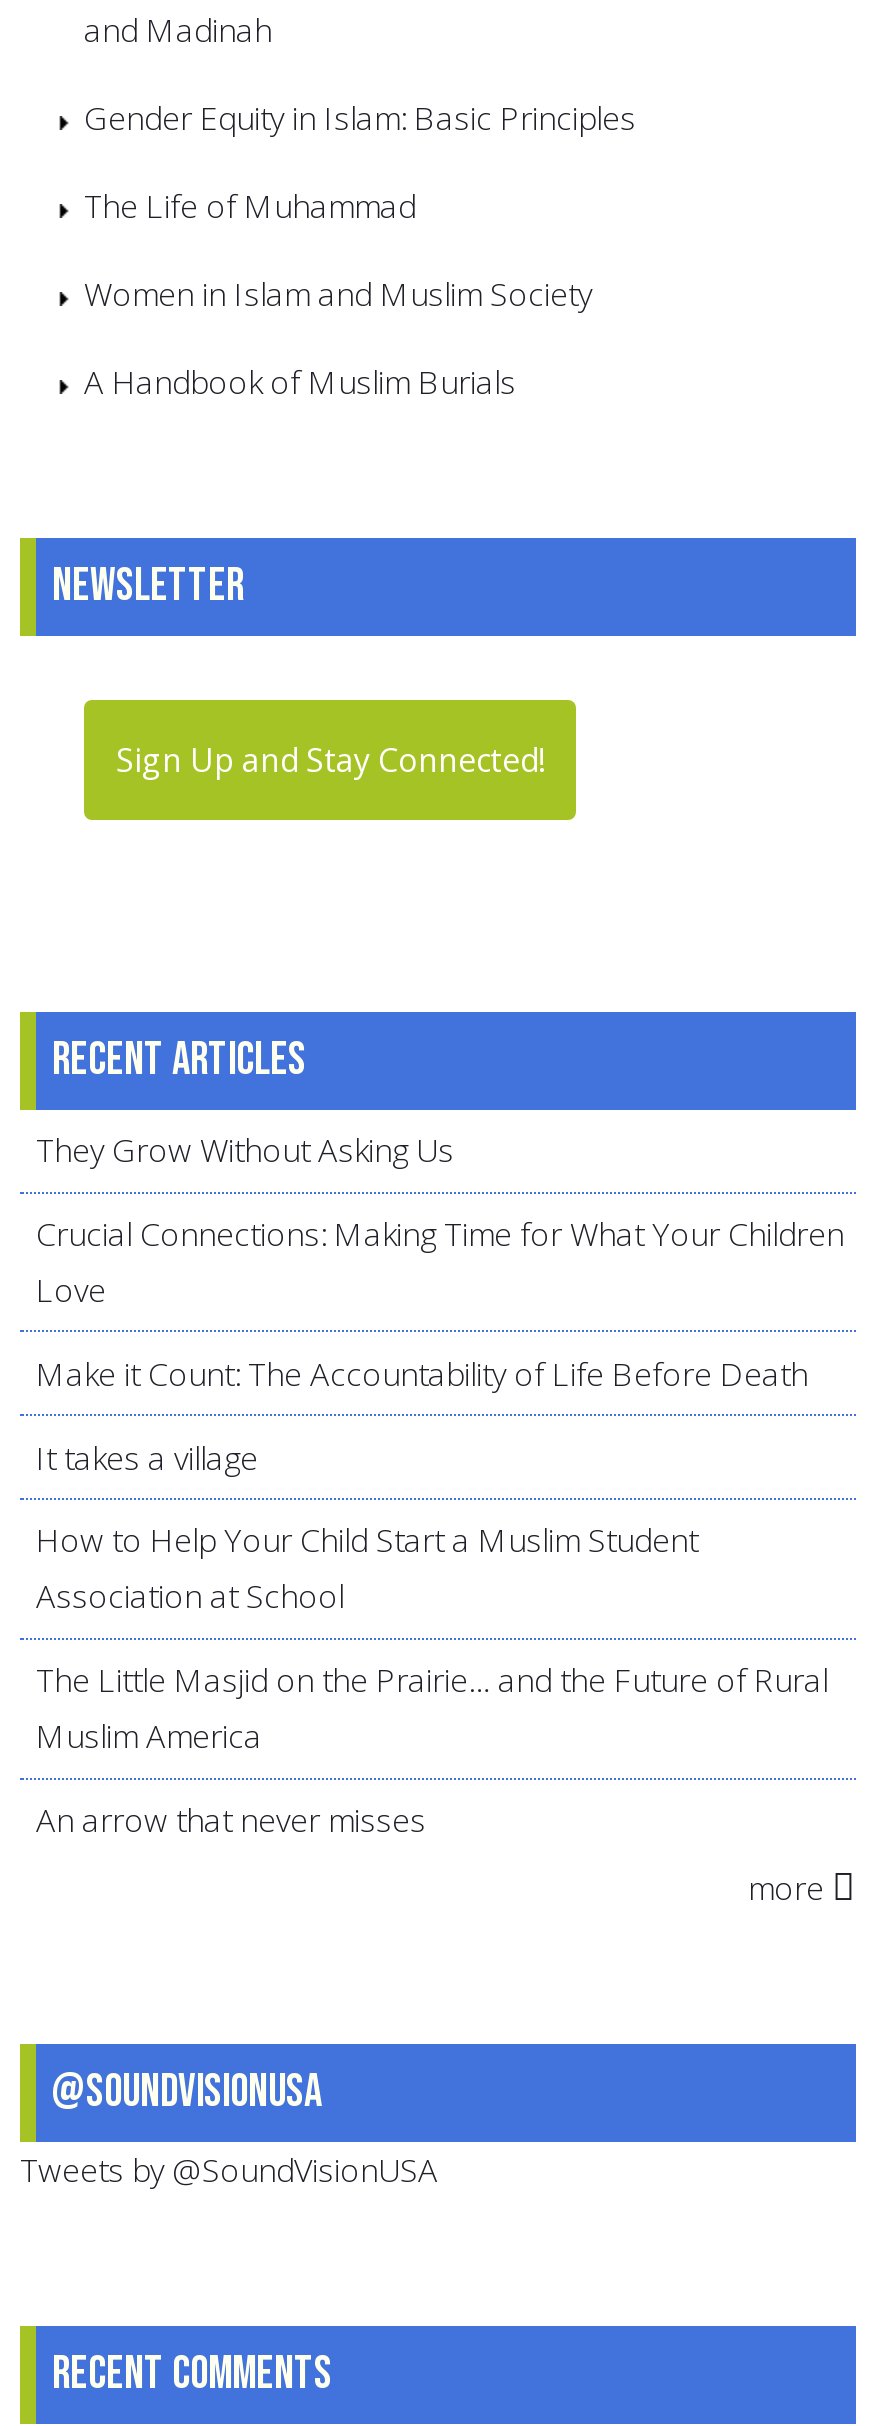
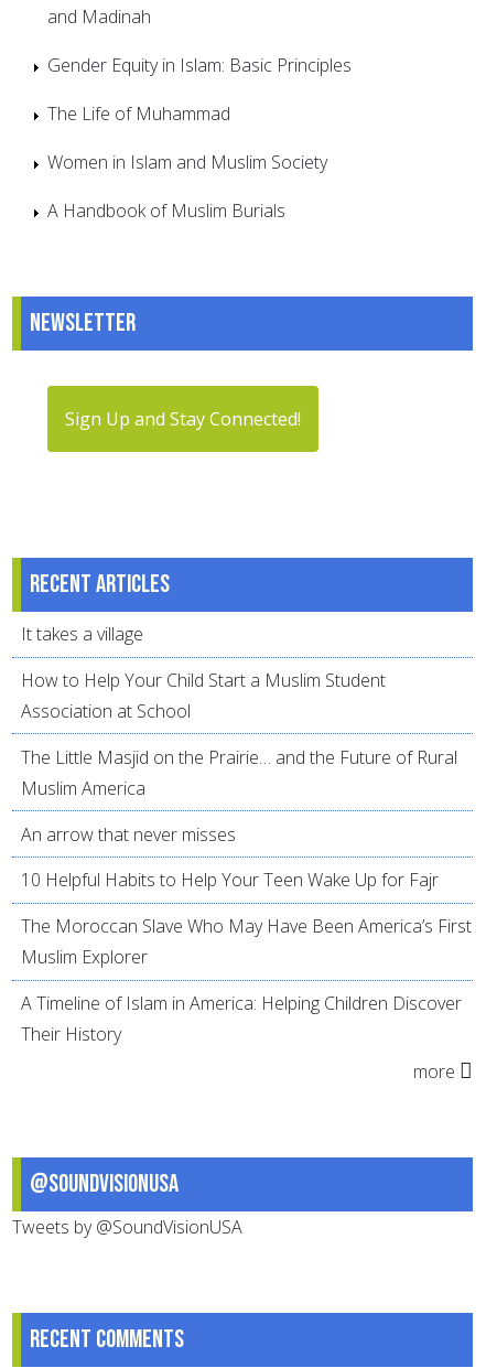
[36,1129,844,1396] They Grow Without Asking Us | Crucial Connections: Making Time for What Your Children | Love | Make it Count: The Accountability of Life Before Death -> none
moved [36,1435,828,1842] -> [21,622,457,846]: It takes a village | How to Help Your Child Start a Muslim Student | Association at School | The Little Masjid on the Prairie… and the Future of Rural | Muslim America | An arrow that never misses
none -> [21,868,472,1046] 10 Helpful Habits to Help Your Teen Wake Up for Fajr | The Moroccan Slave Who May Have Been America’s First | Muslim Explorer | A Timeline of Islam in America: Helping Children Discover | Their History

